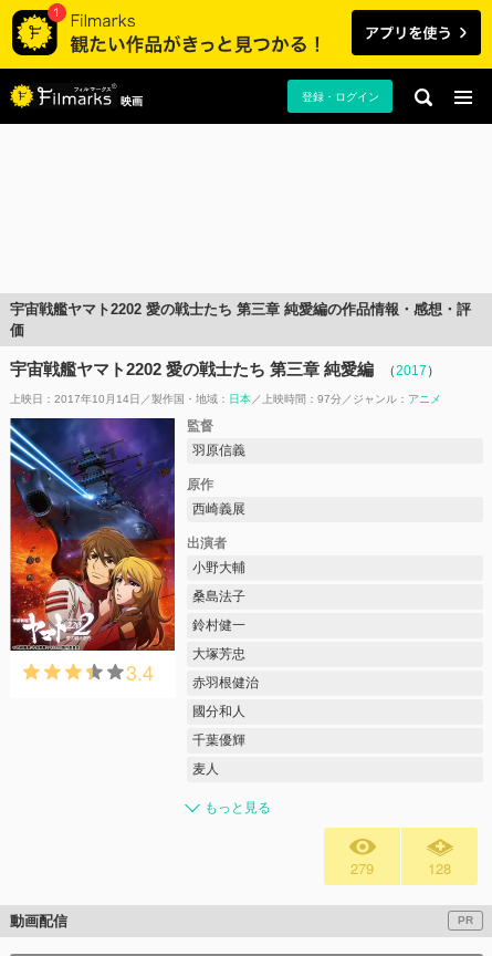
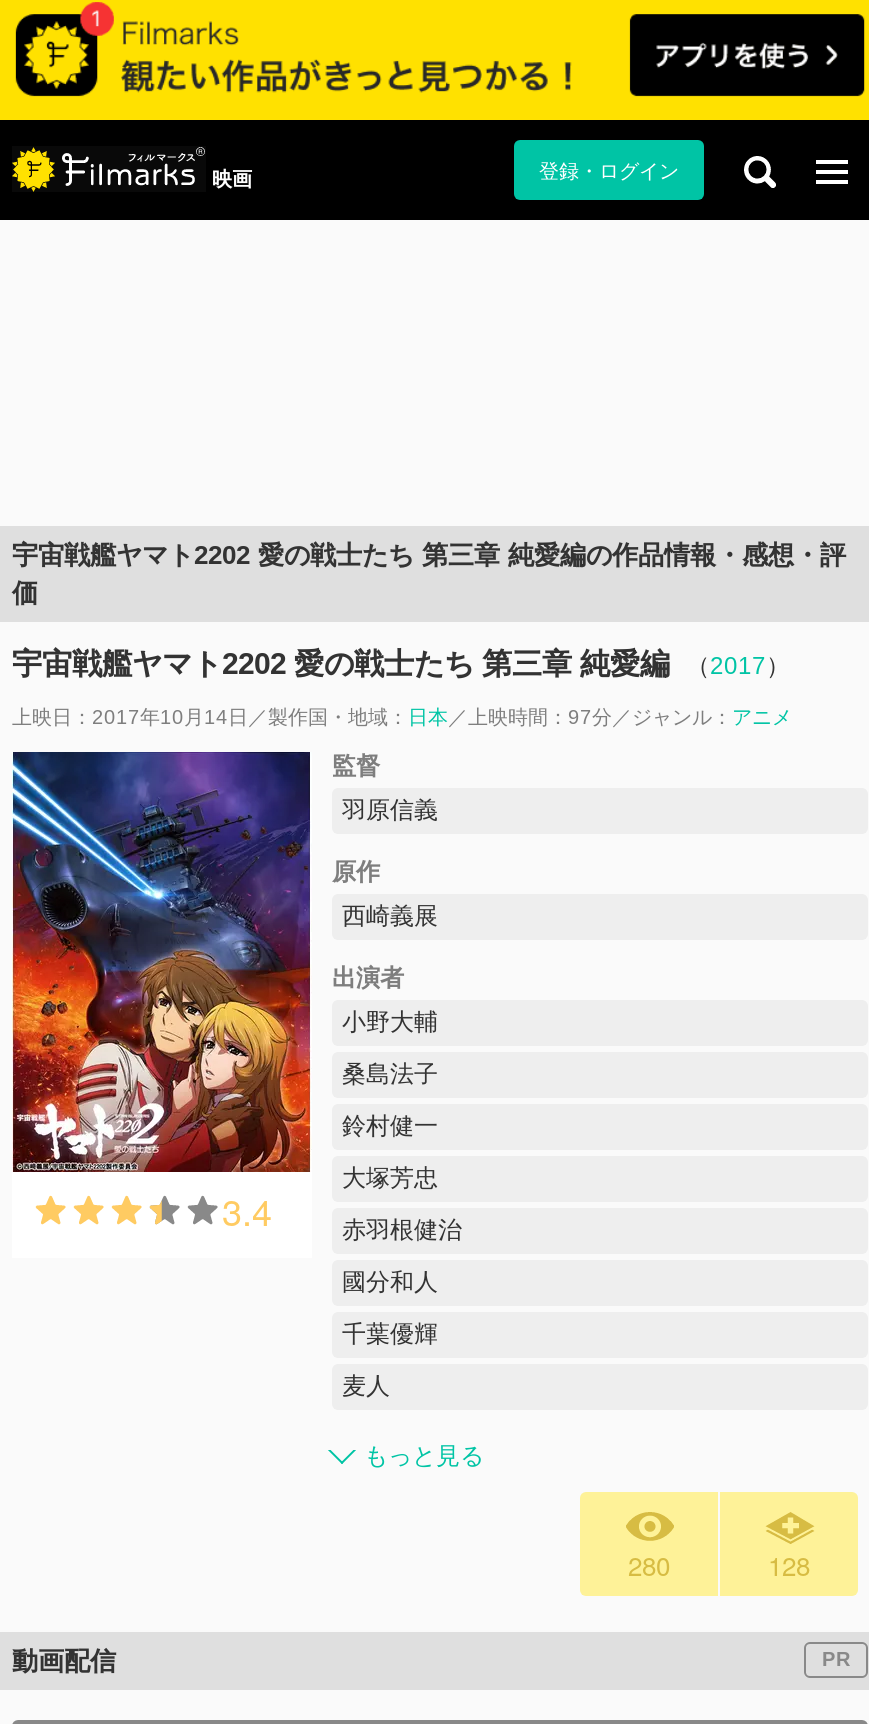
[350,857,374,878] 279 -> [628,1545,670,1583] 280

